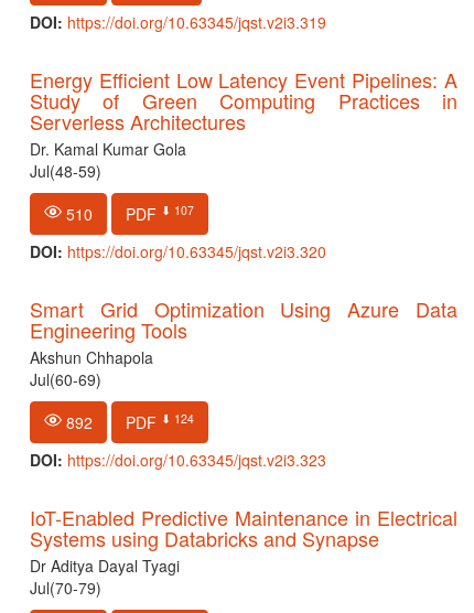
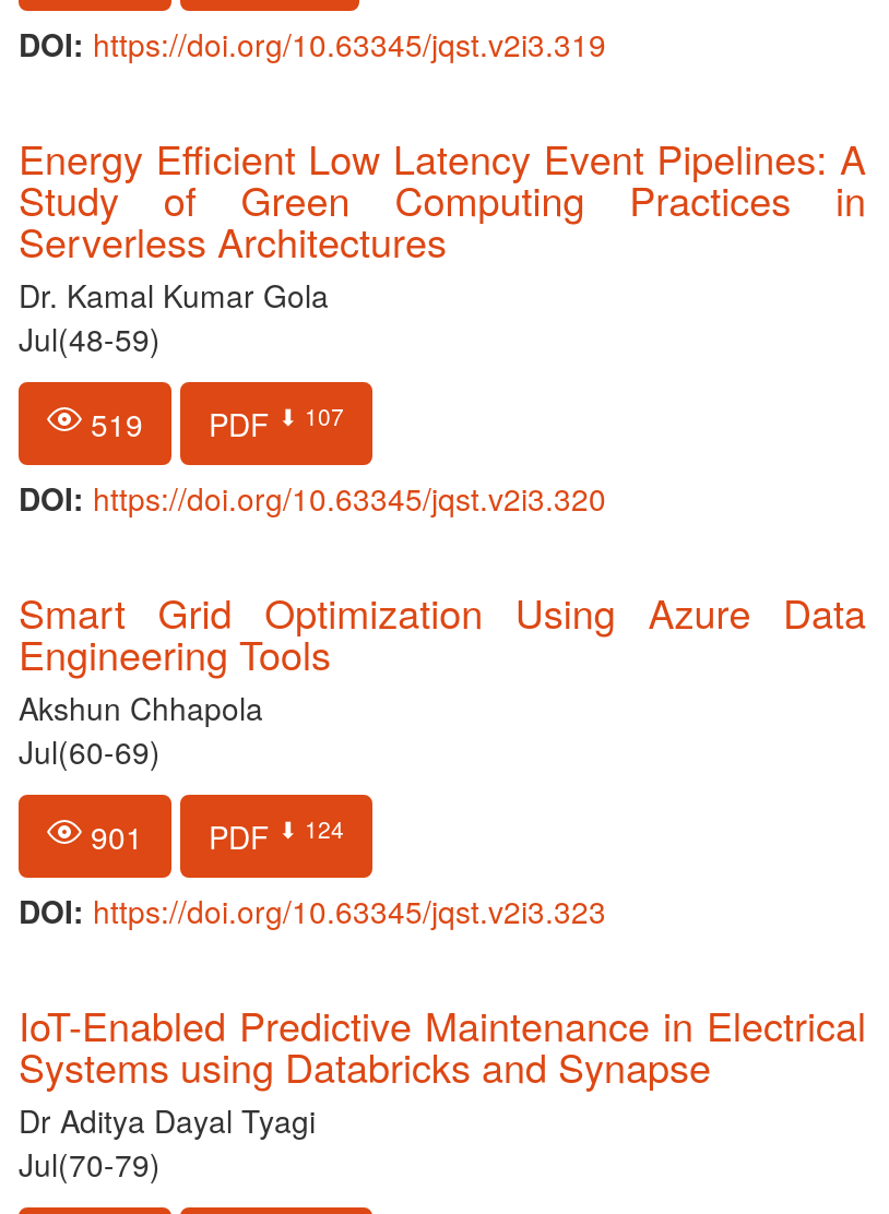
[66,203,93,225] 510 -> [91,402,143,445] 519
[66,411,93,433] 892 -> [91,814,143,858] 901

